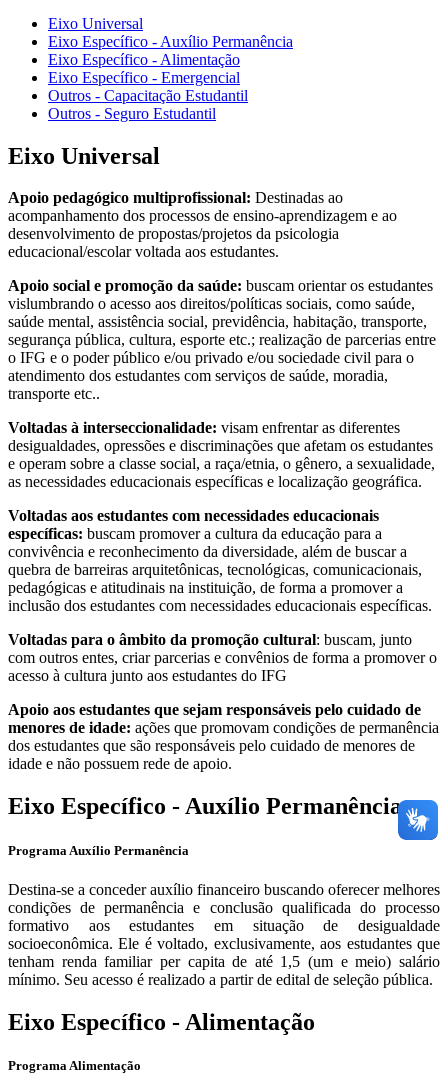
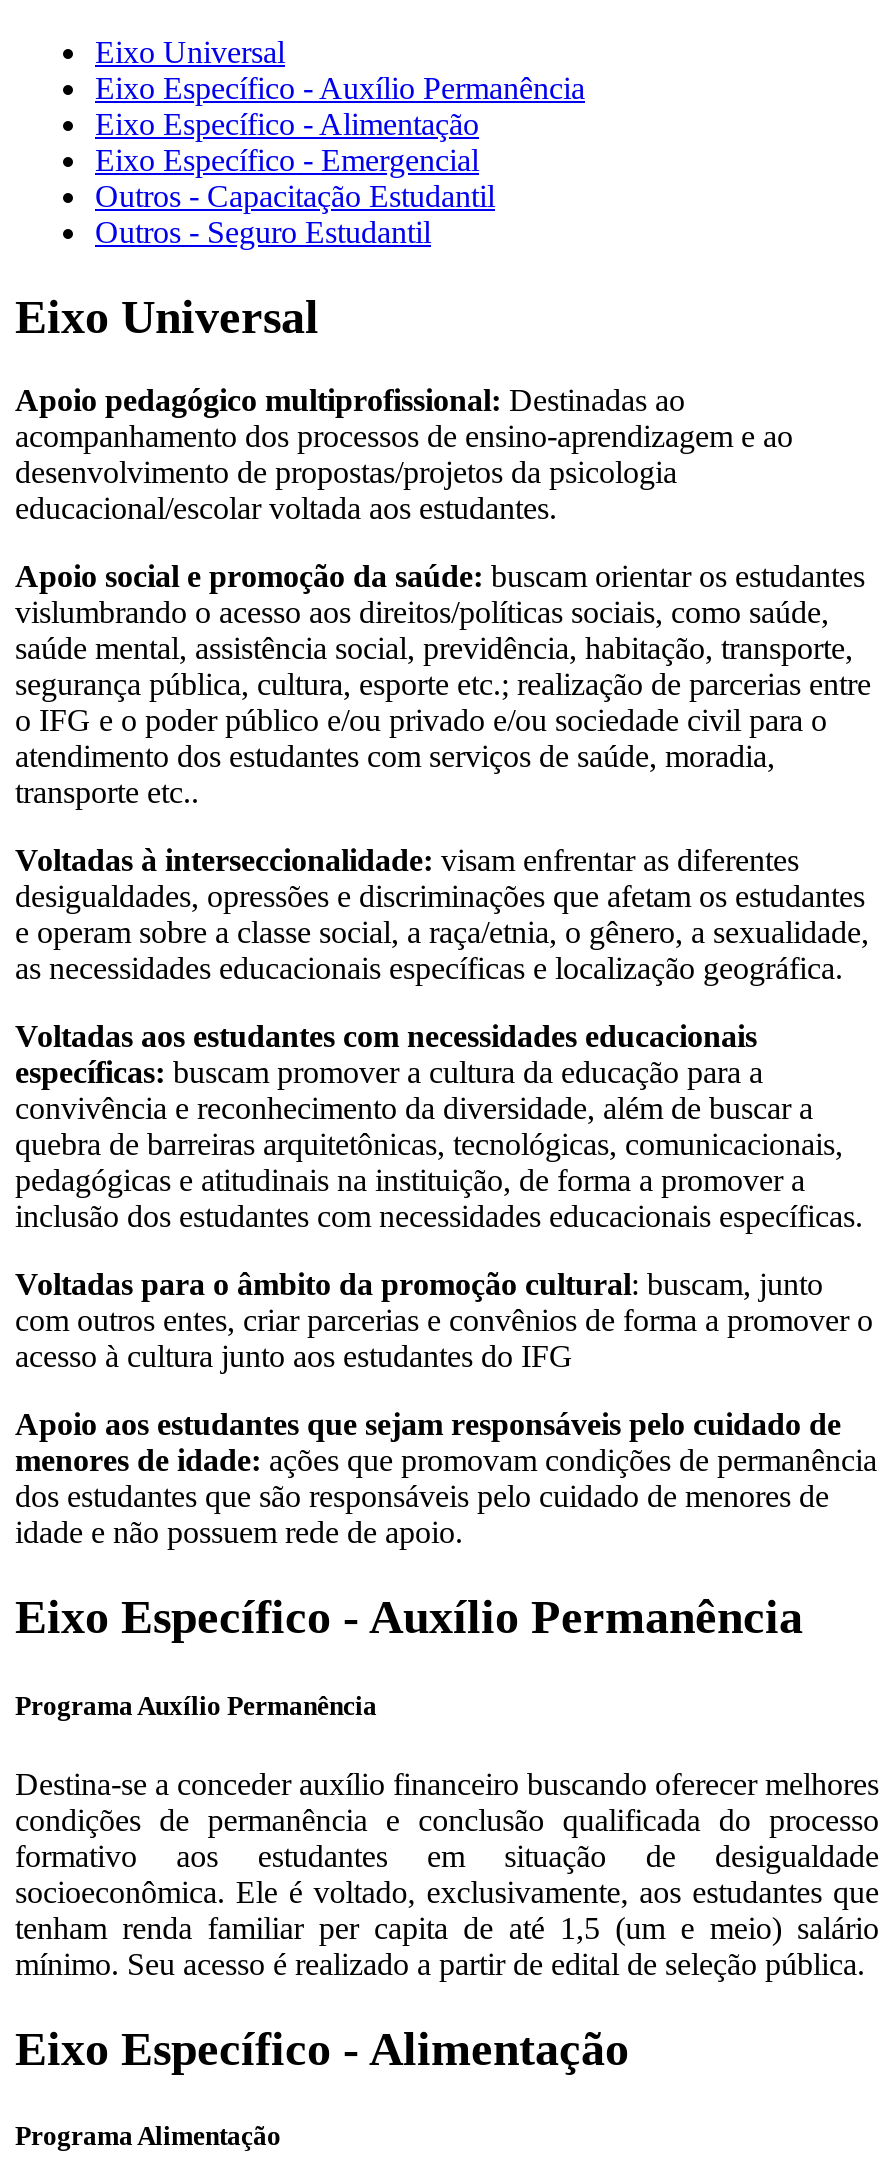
[397,799,439,841] [image] -> none

